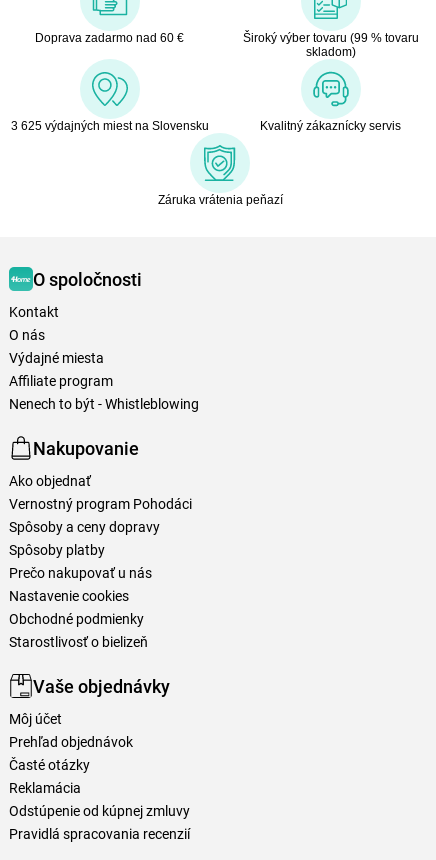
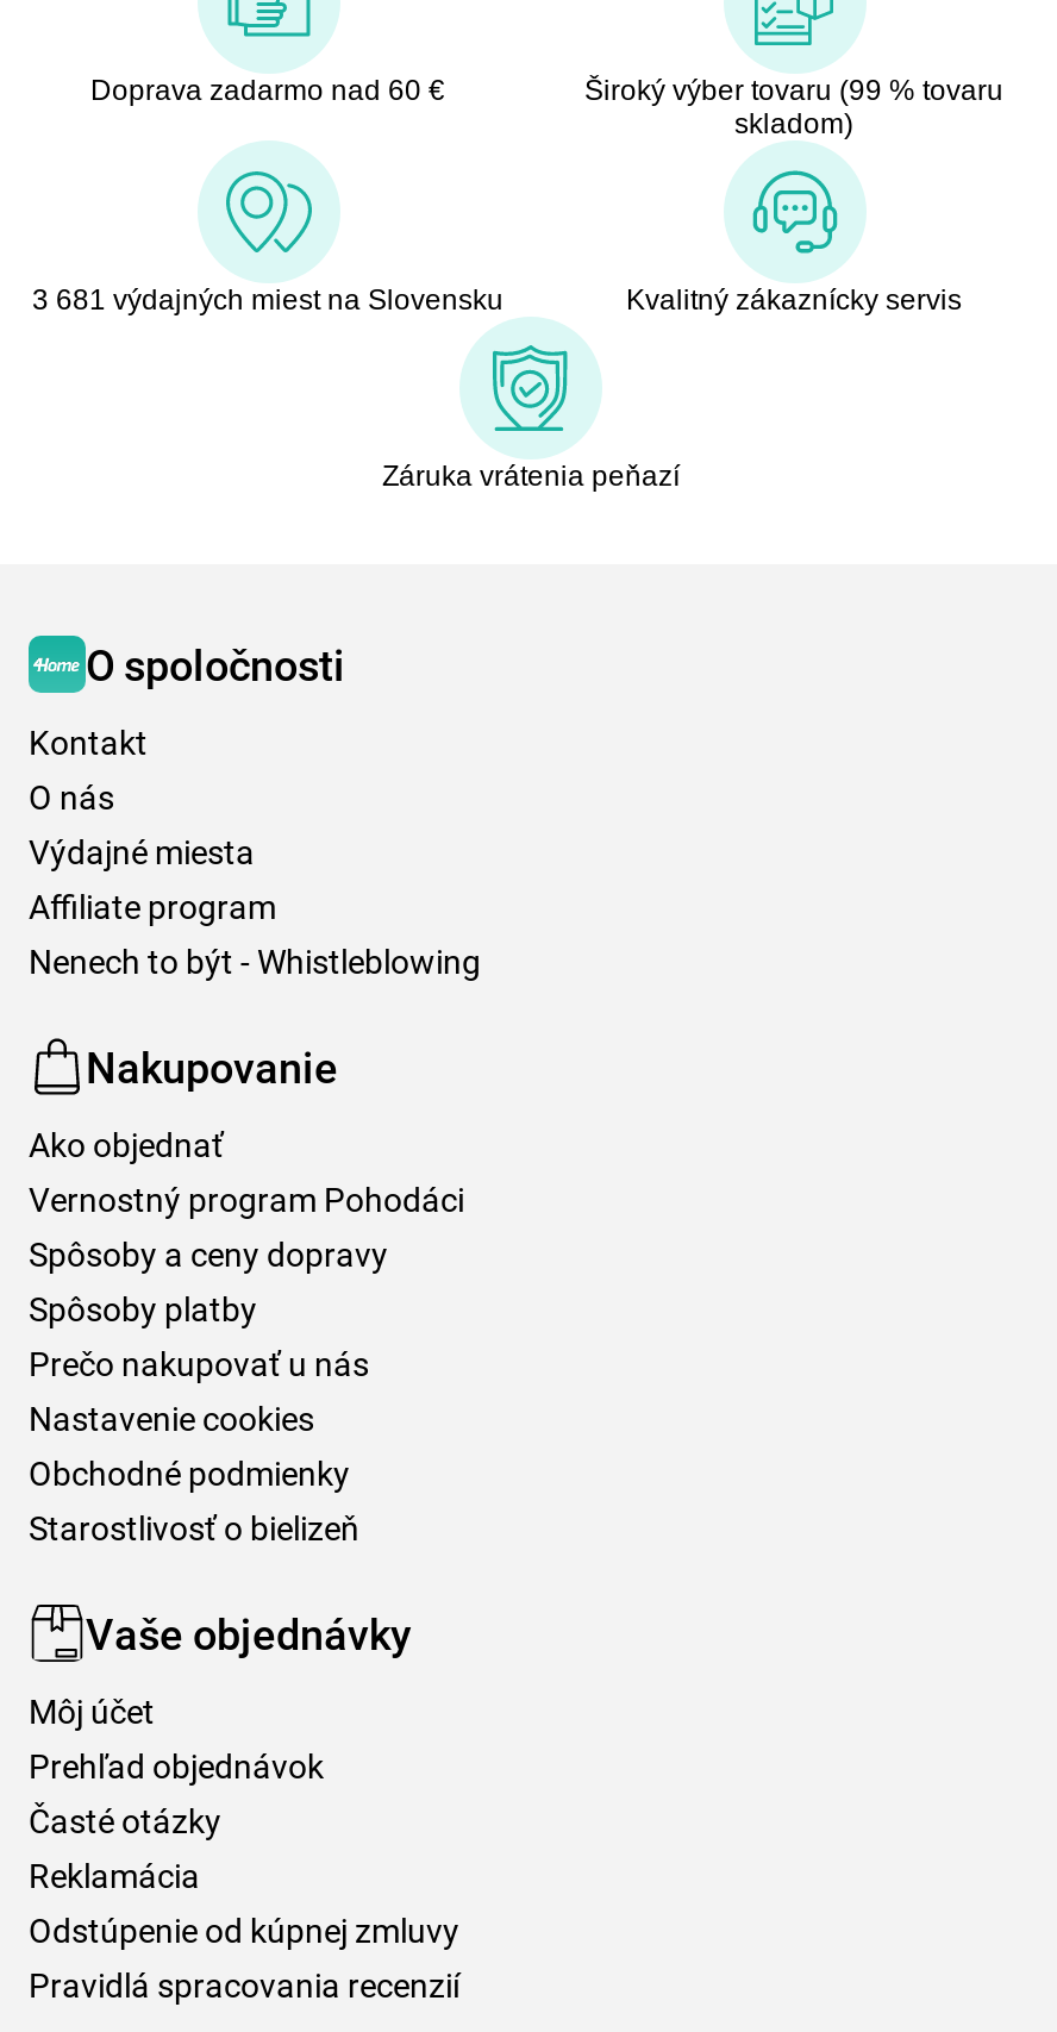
[10,119,208,133] 3 625 výdajných miest na Slovensku -> [32,284,504,317] 3 681 výdajných miest na Slovensku

